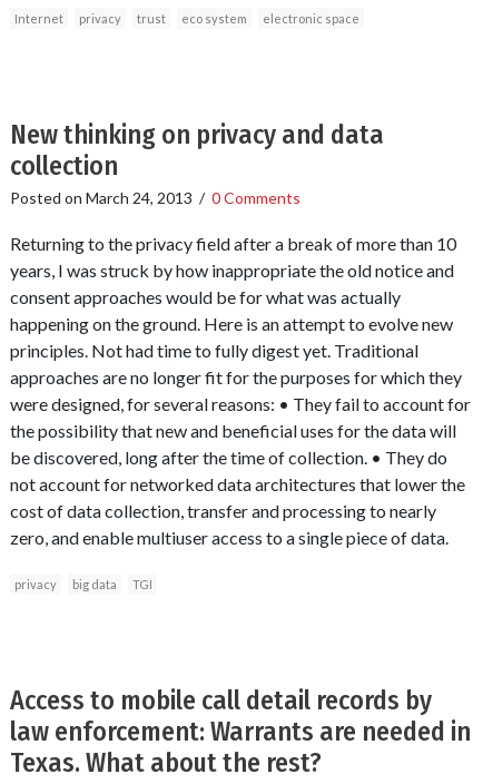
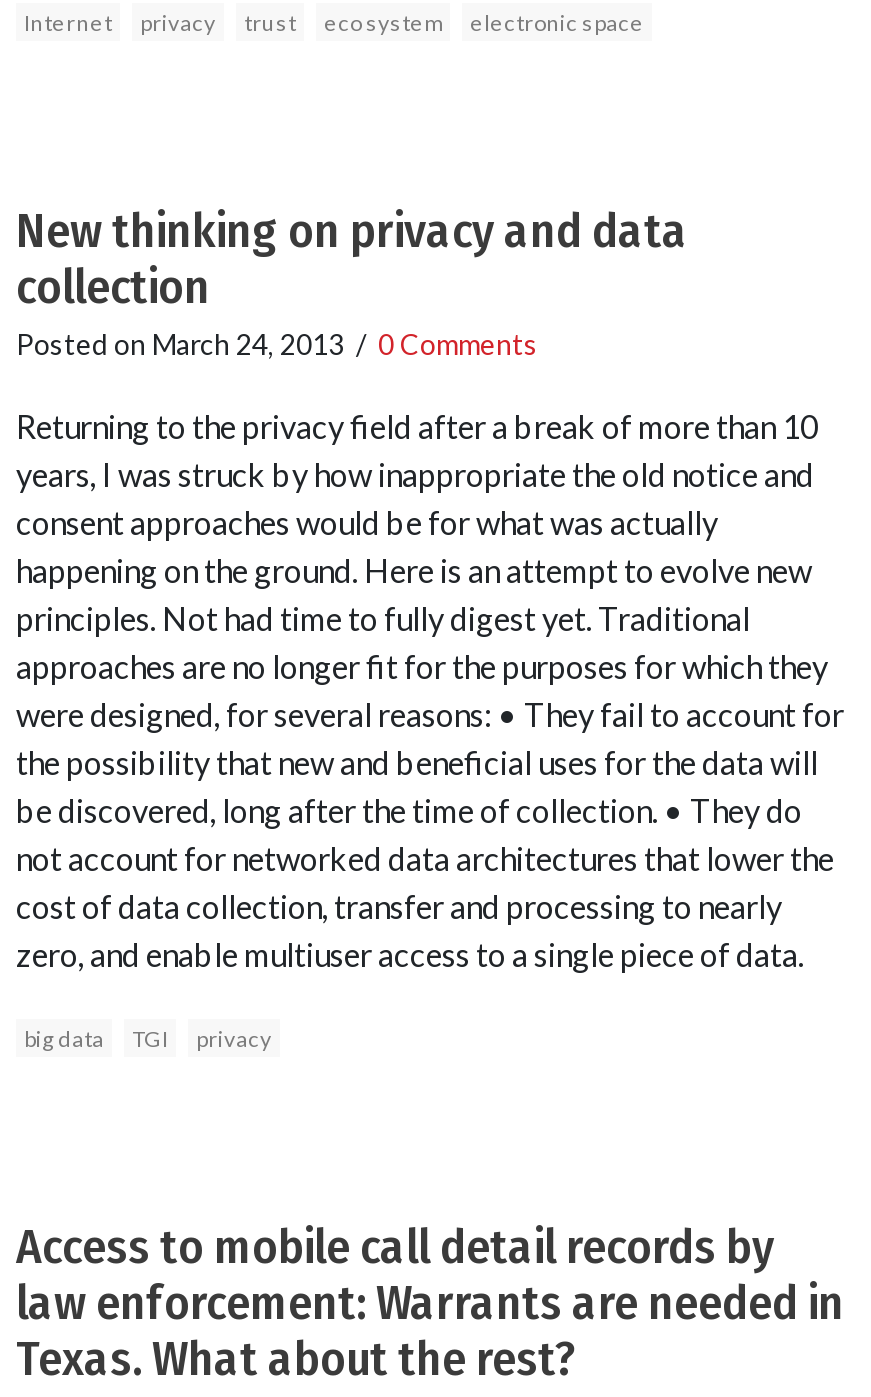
[14,577,57,592] privacy -> none
none -> [196,1026,272,1052] privacy

